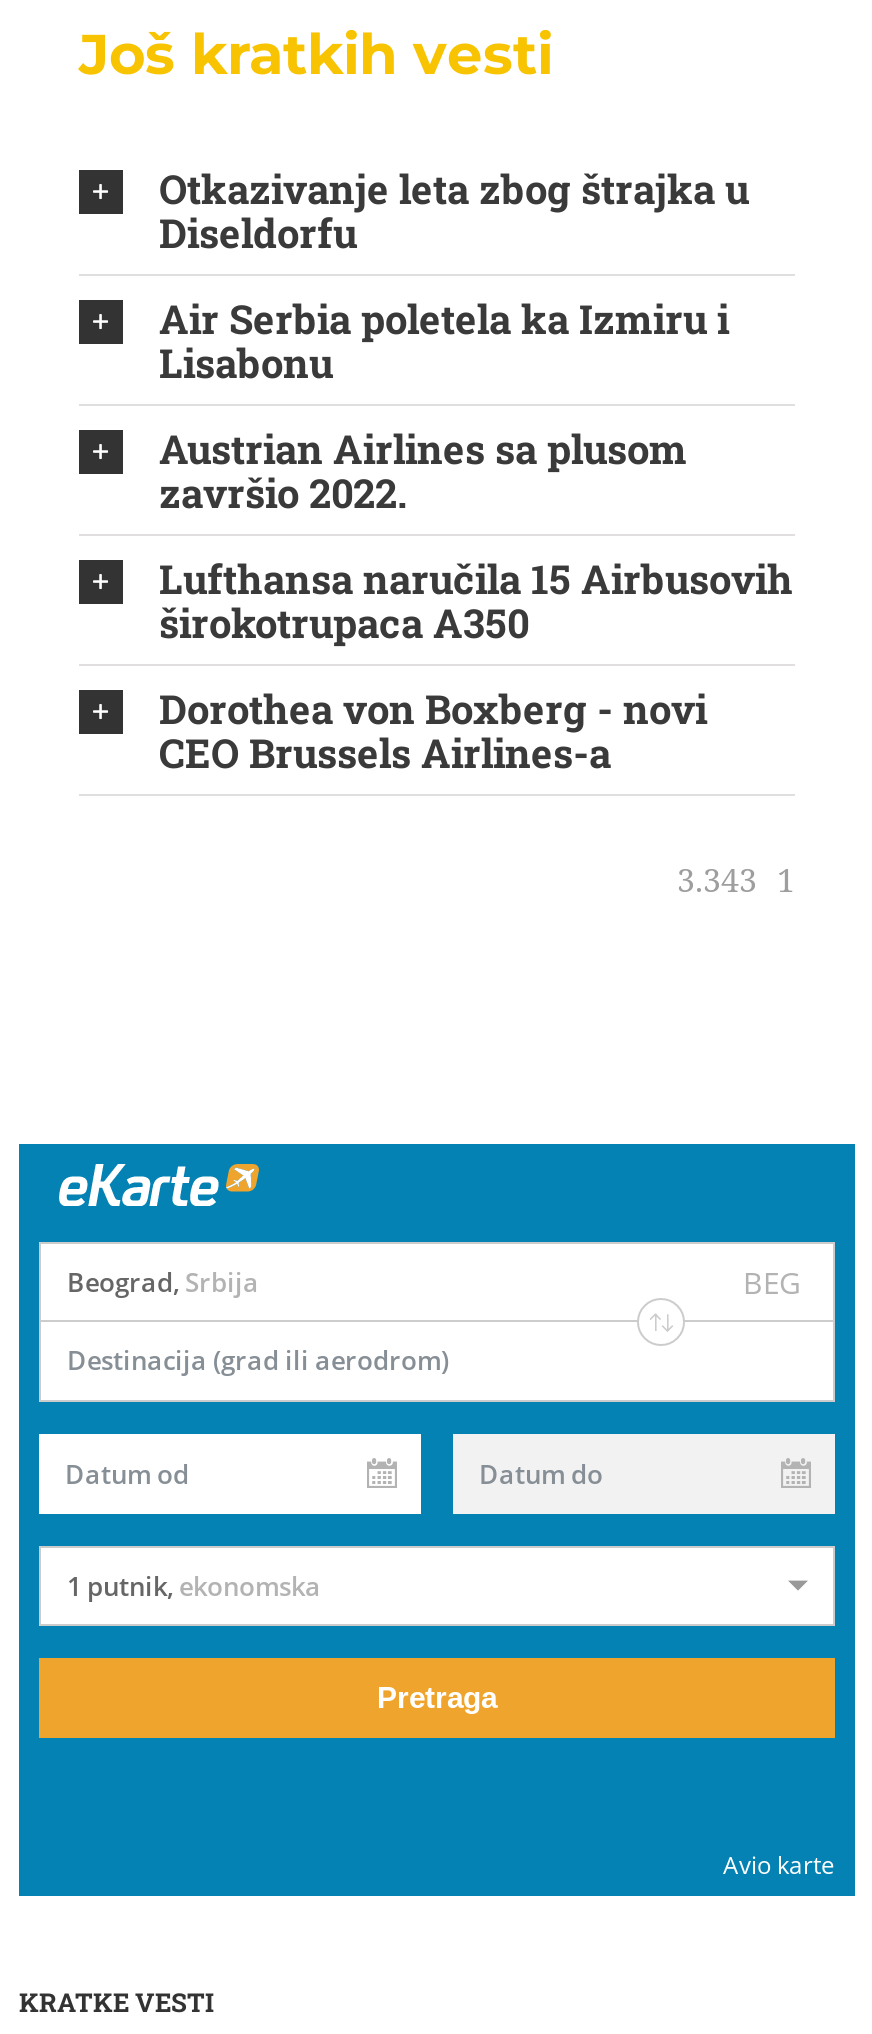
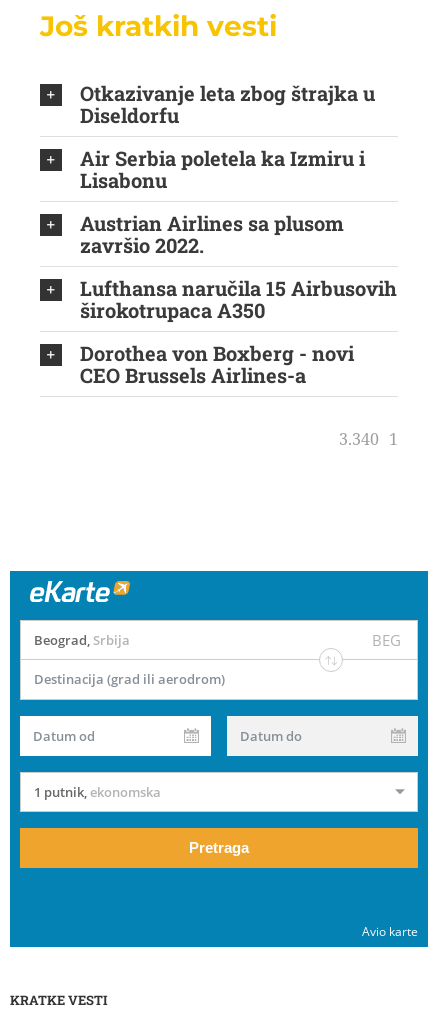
[677,858,795,902] 3.343 1 -> [339,428,398,450] 3.340 1

